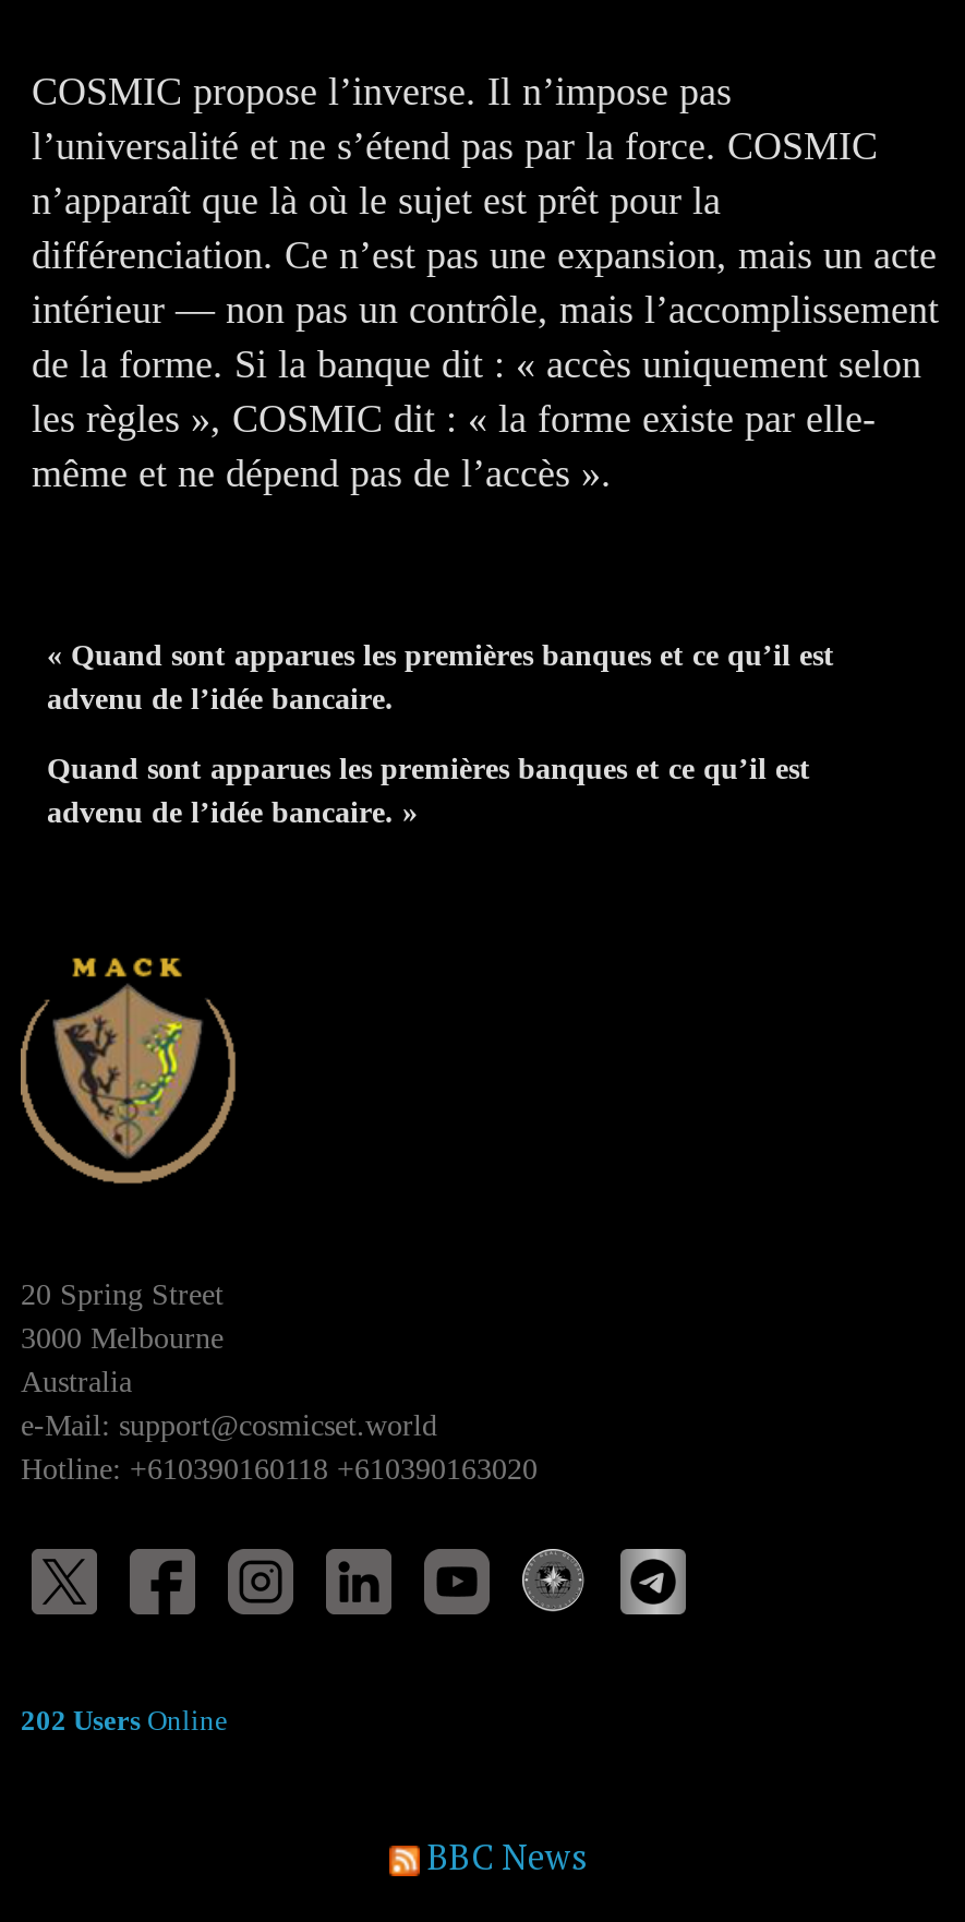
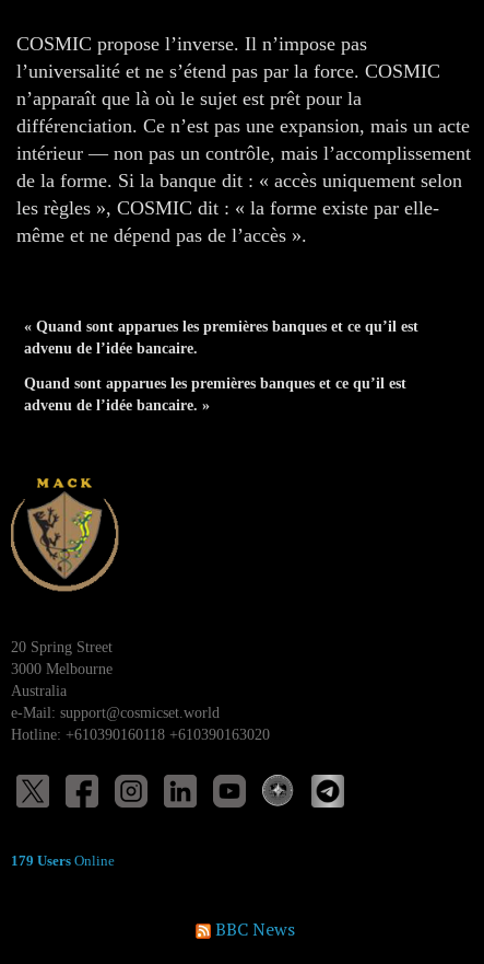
[21,1703,228,1736] 202 Users Online -> [11,852,115,868] 179 Users Online

